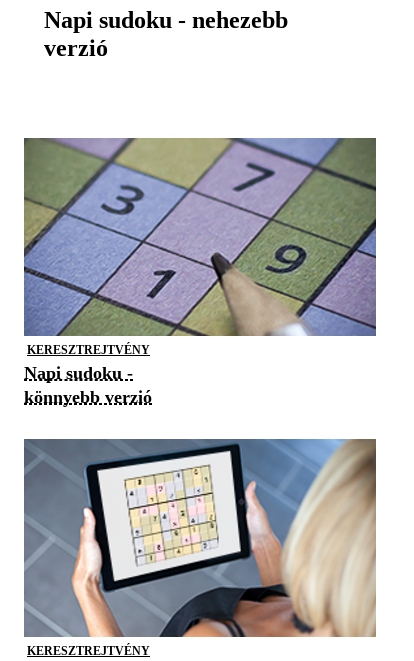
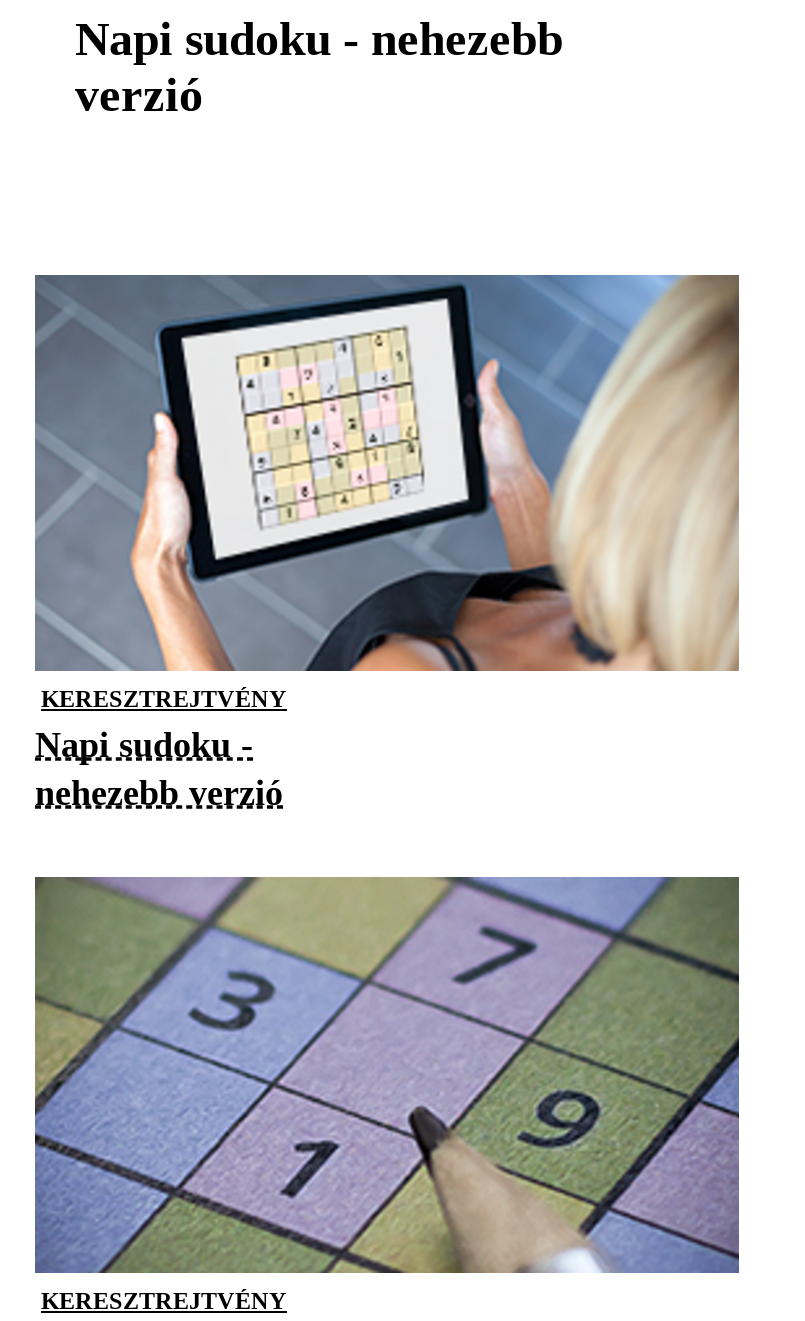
moved [24,137,377,337] -> [35,875,741,1275]: [image]
[24,387,152,407] könnyebb verzió -> [35,772,283,812] nehezebb verzió
moved [24,439,376,638] -> [35,275,739,673]: [image]

